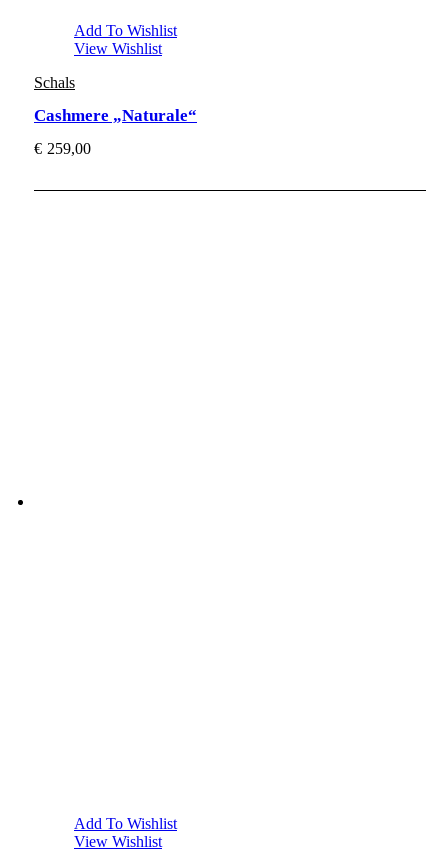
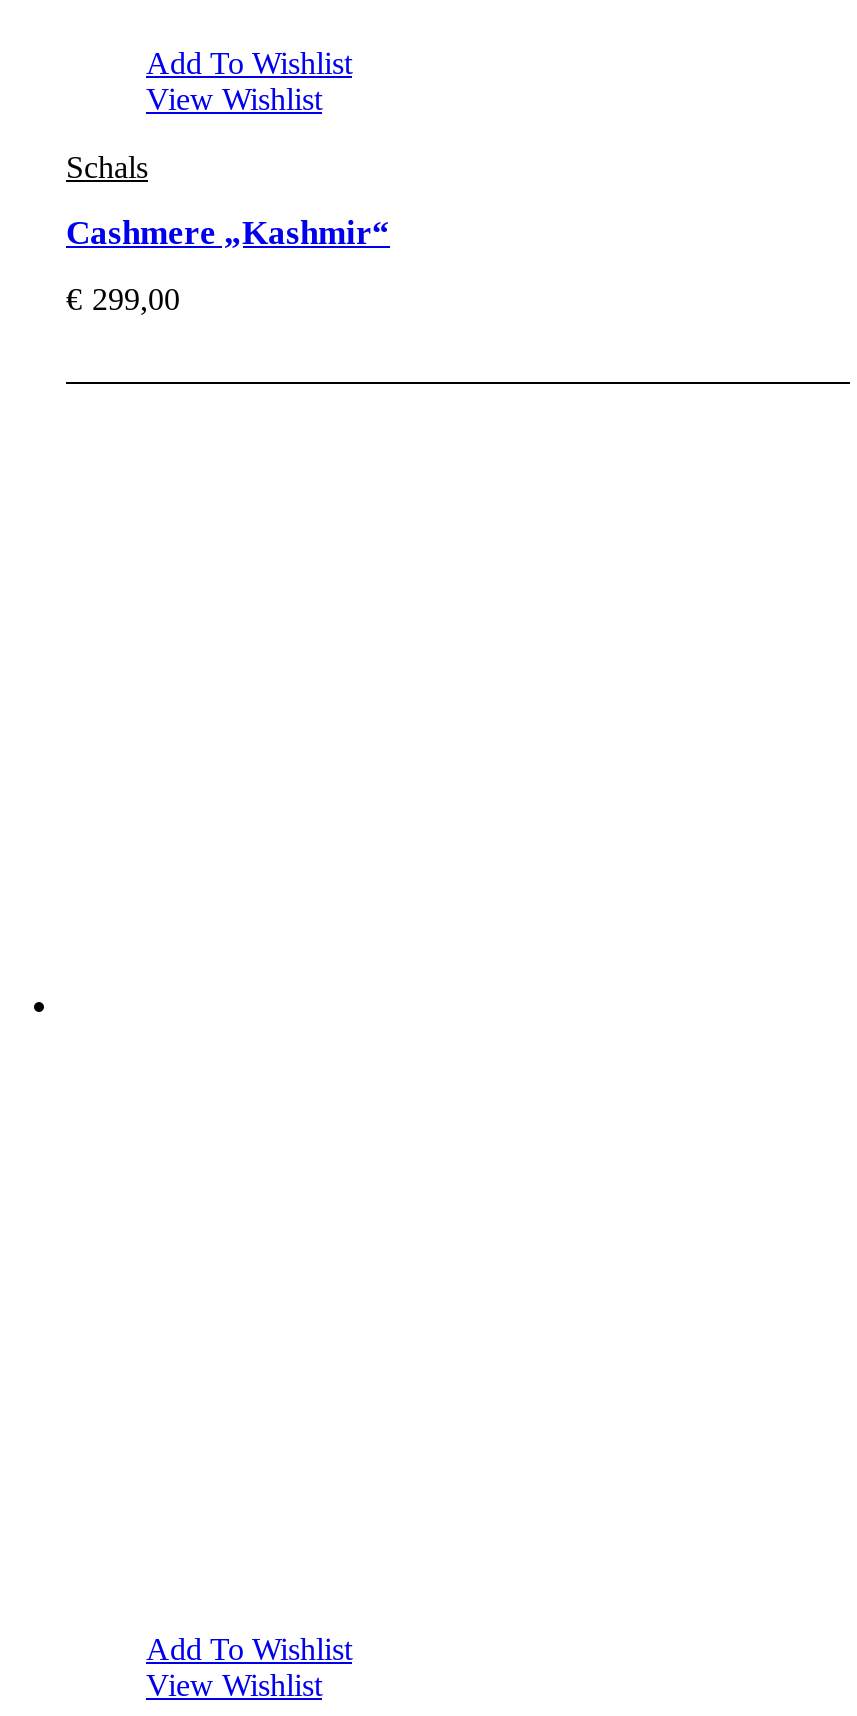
[34,106,197,125] Cashmere „Naturale“ -> [66,214,390,252] Cashmere „Kashmir“
[34,140,91,157] € 259,00 -> [66,282,180,316] € 299,00

